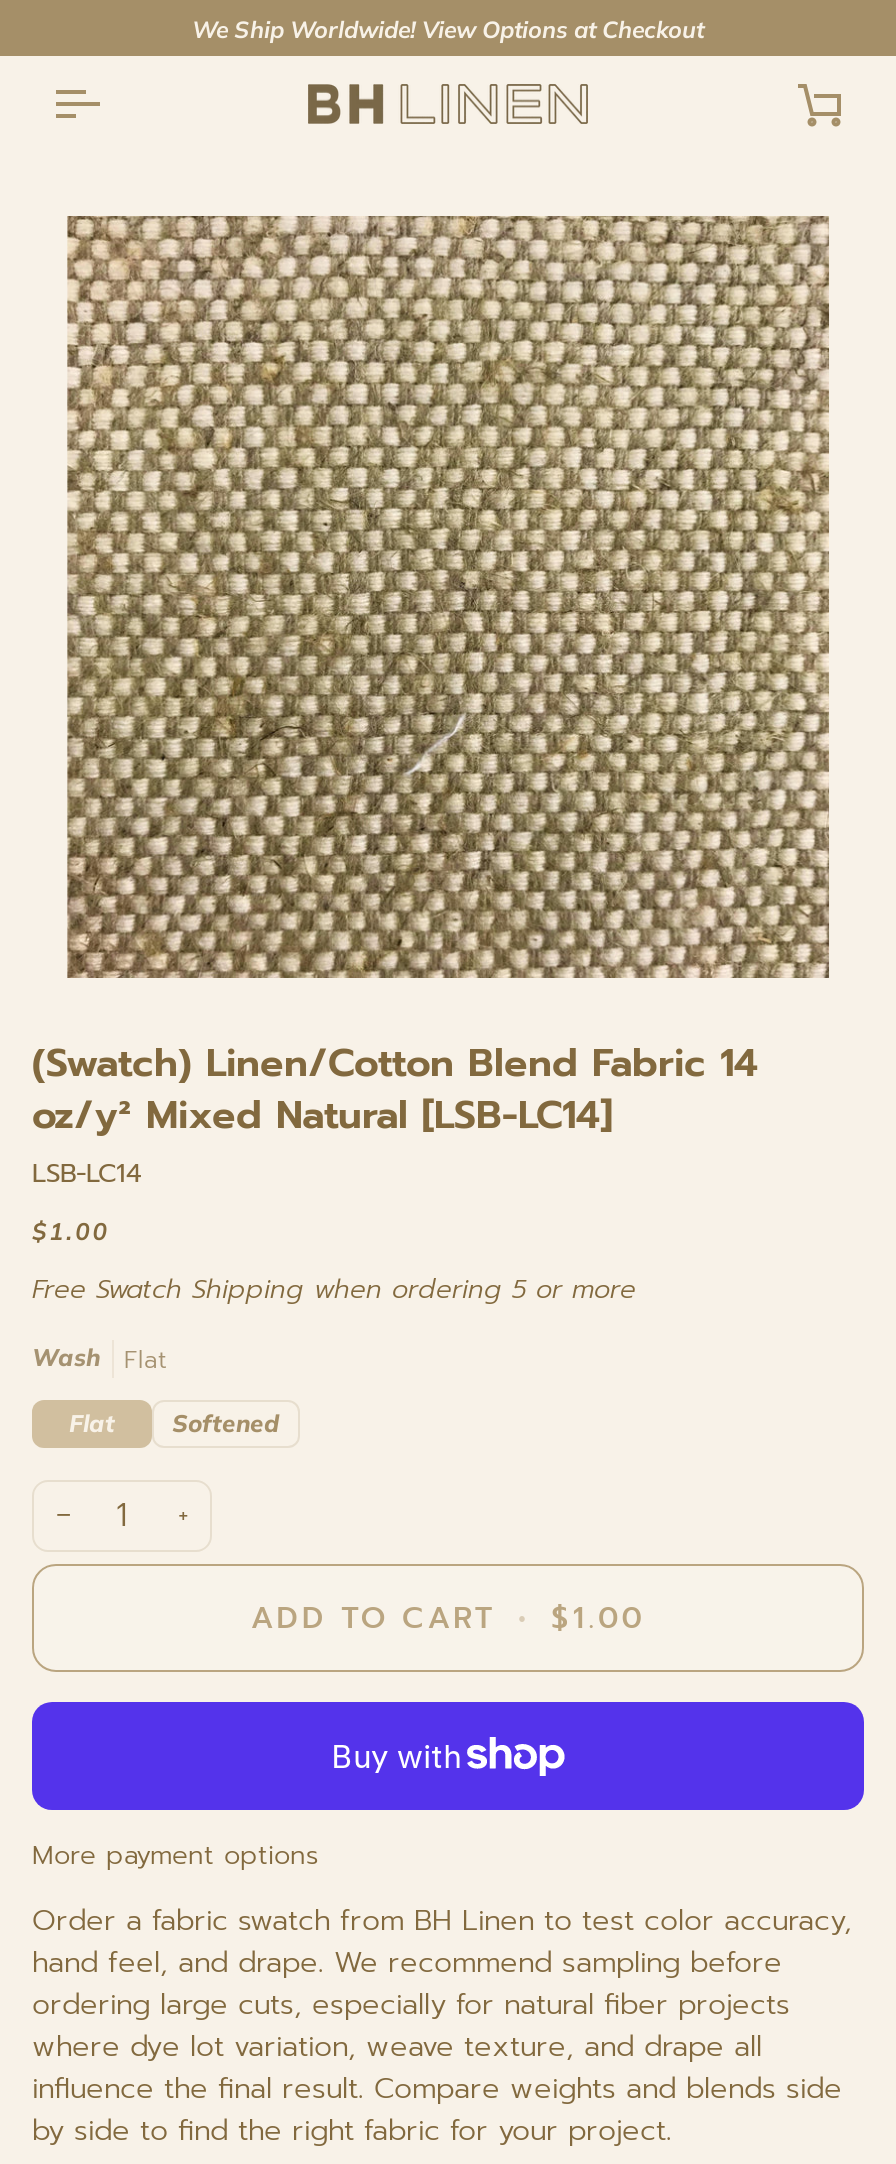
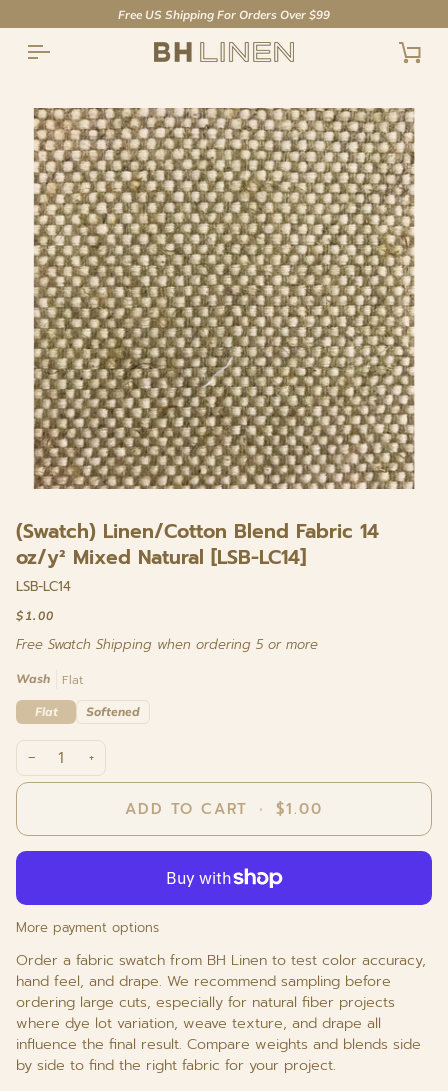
[192,14,704,44] We Ship Worldwide! View Options at Checkout -> [118,7,330,22] Free US Shipping For Orders Over $99

